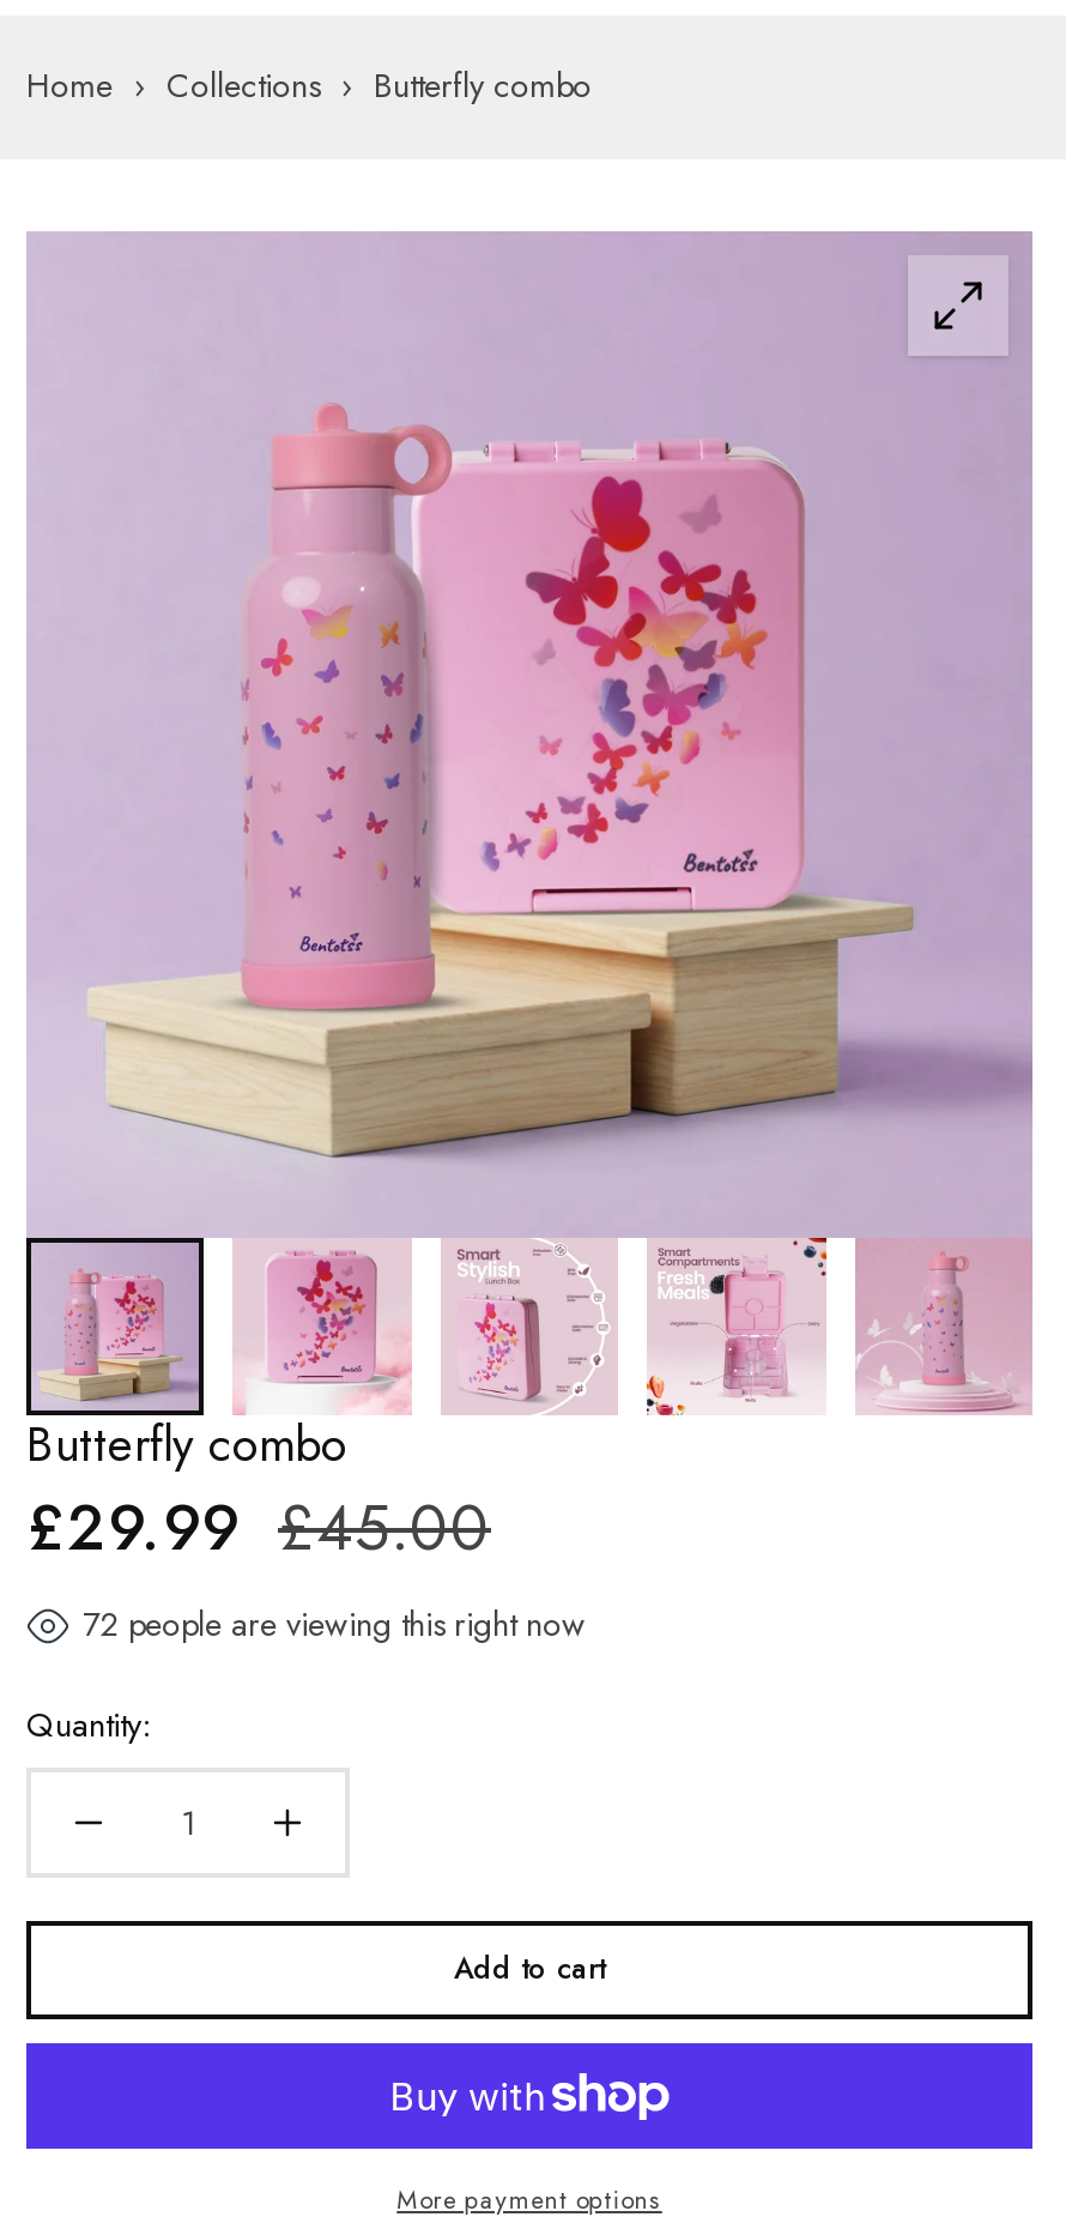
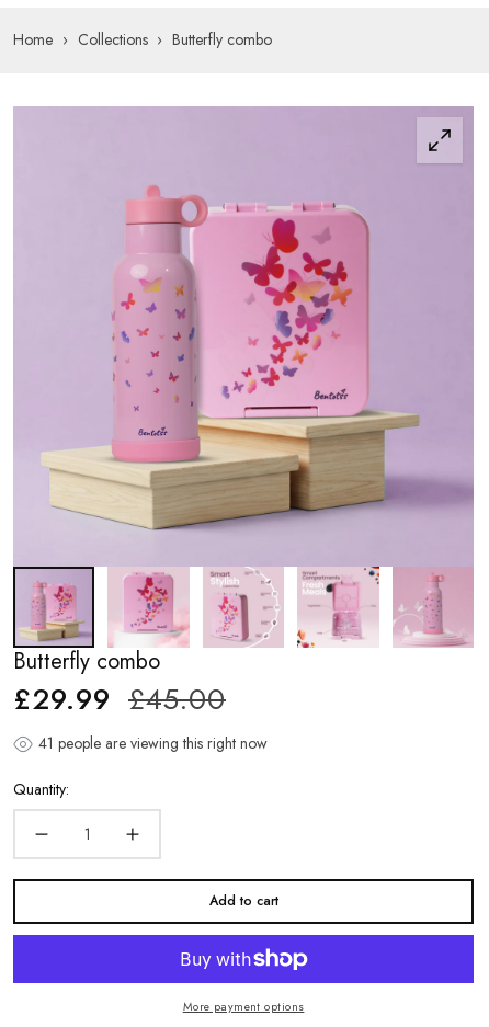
[83,1600,586,1648] 72 people are viewing this right now -> [39,732,268,754] 41 people are viewing this right now

